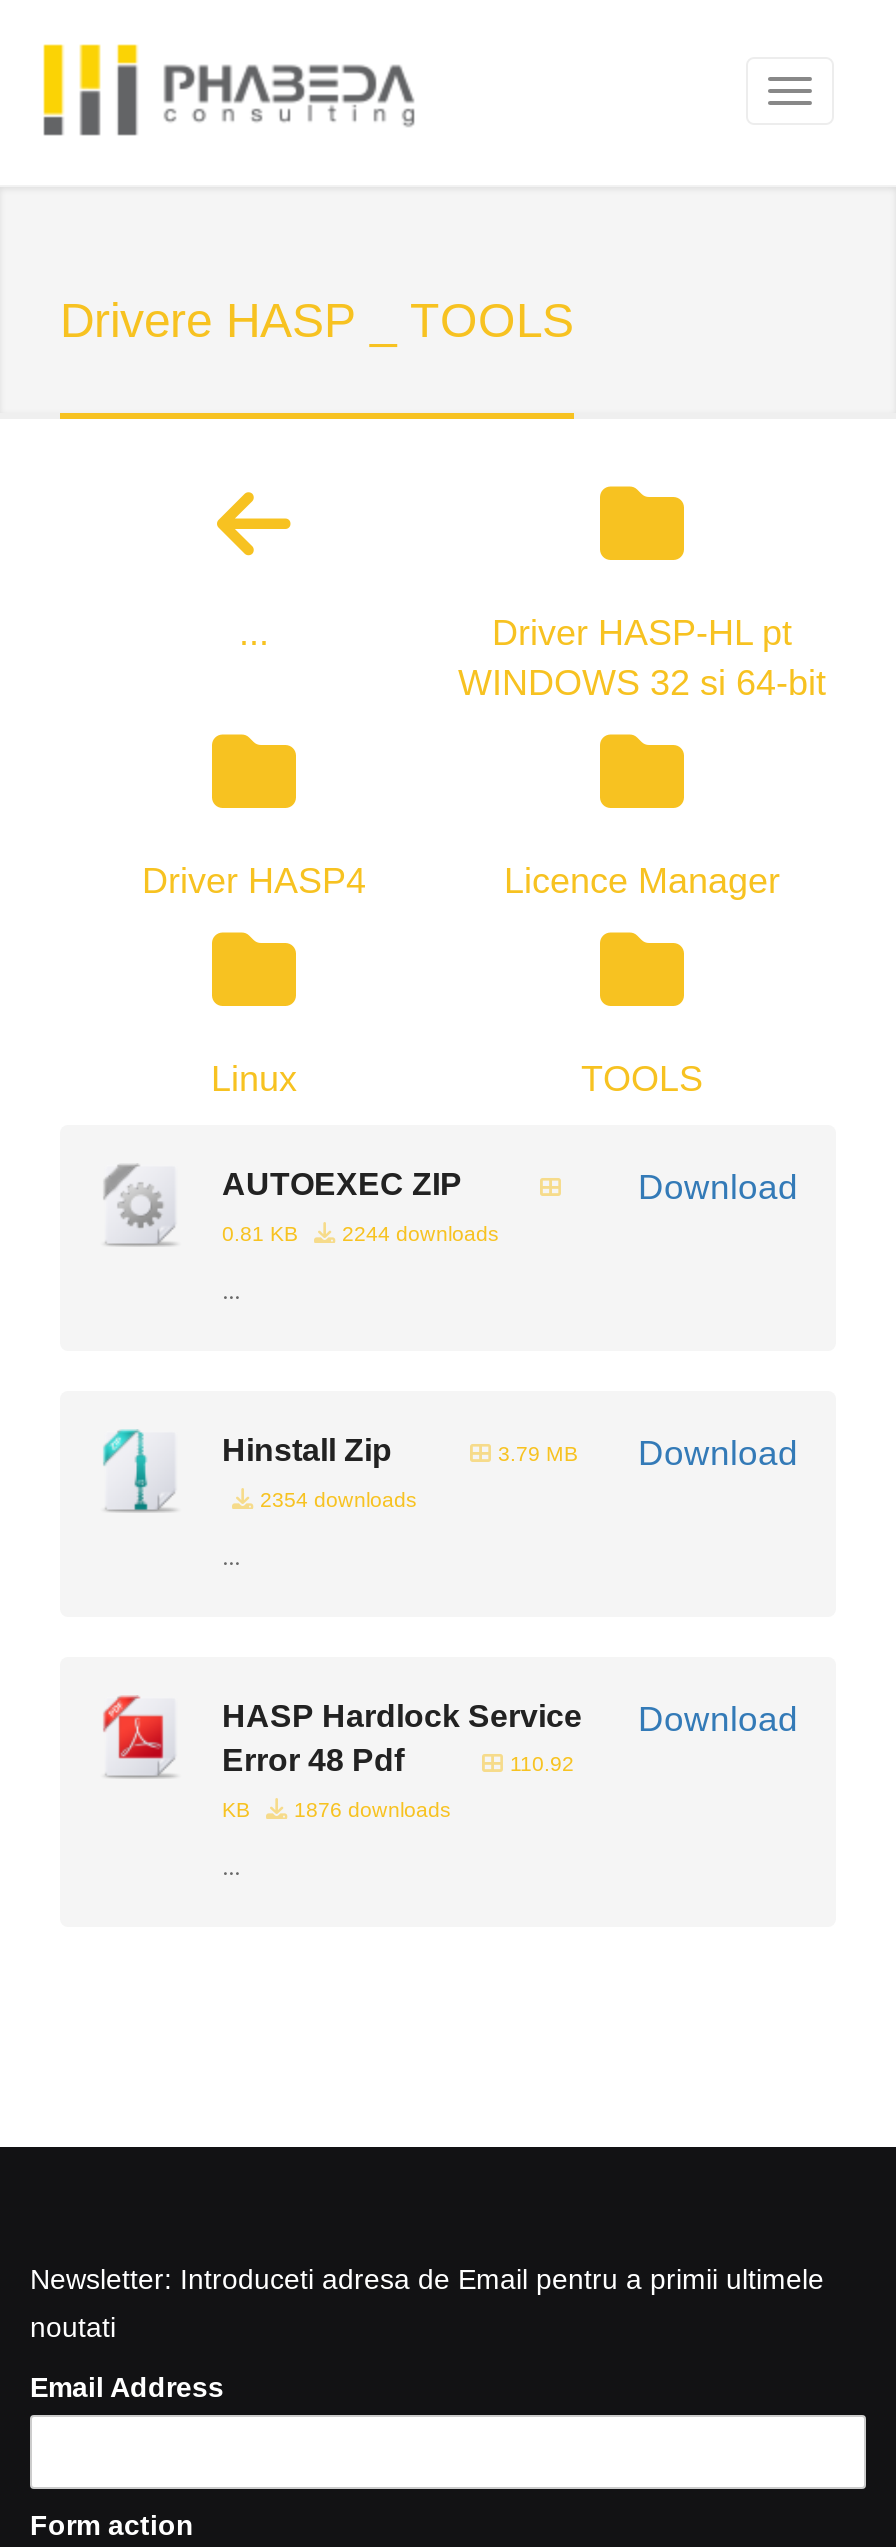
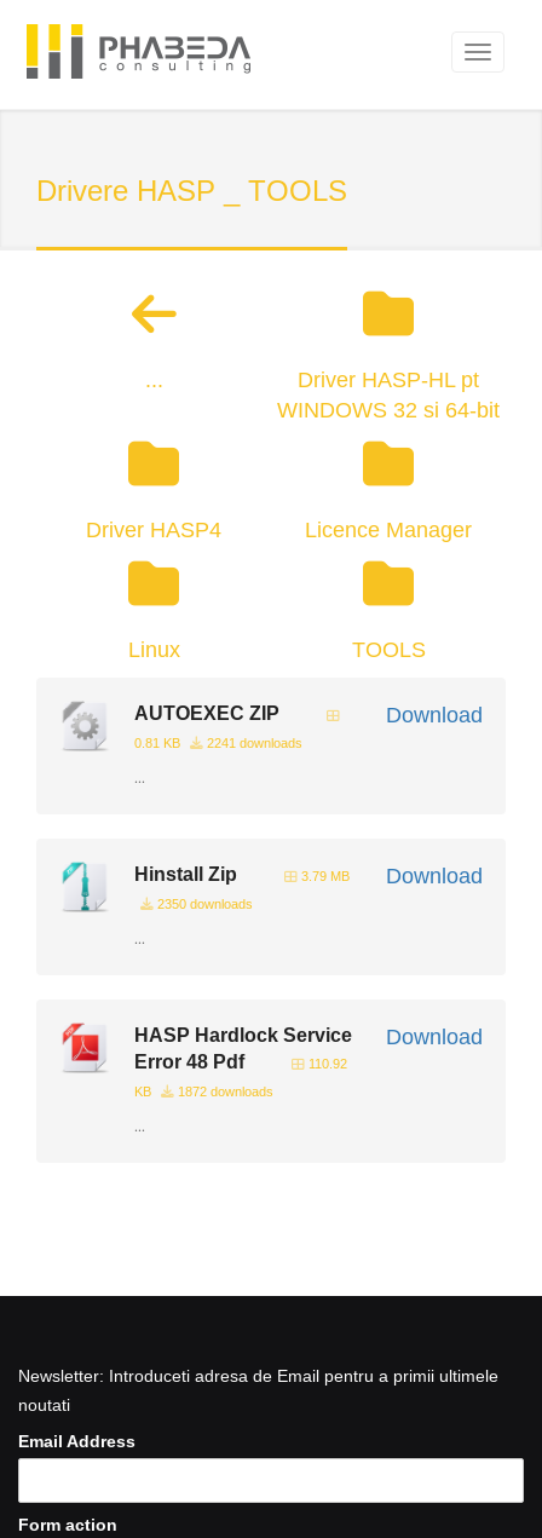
[222,1221,500,1245] 0.81 KB 2244 downloads -> [134,736,302,750] 0.81 KB 2241 downloads
[254,1487,418,1511] 2354 downloads -> [154,897,253,911] 2350 downloads
[222,1797,452,1821] KB 1876 downloads -> [134,1084,273,1099] KB 1872 downloads

